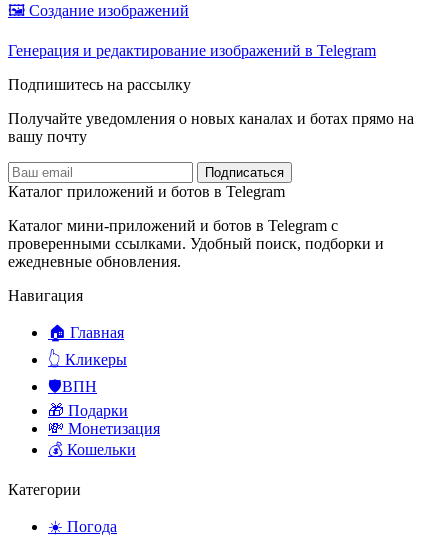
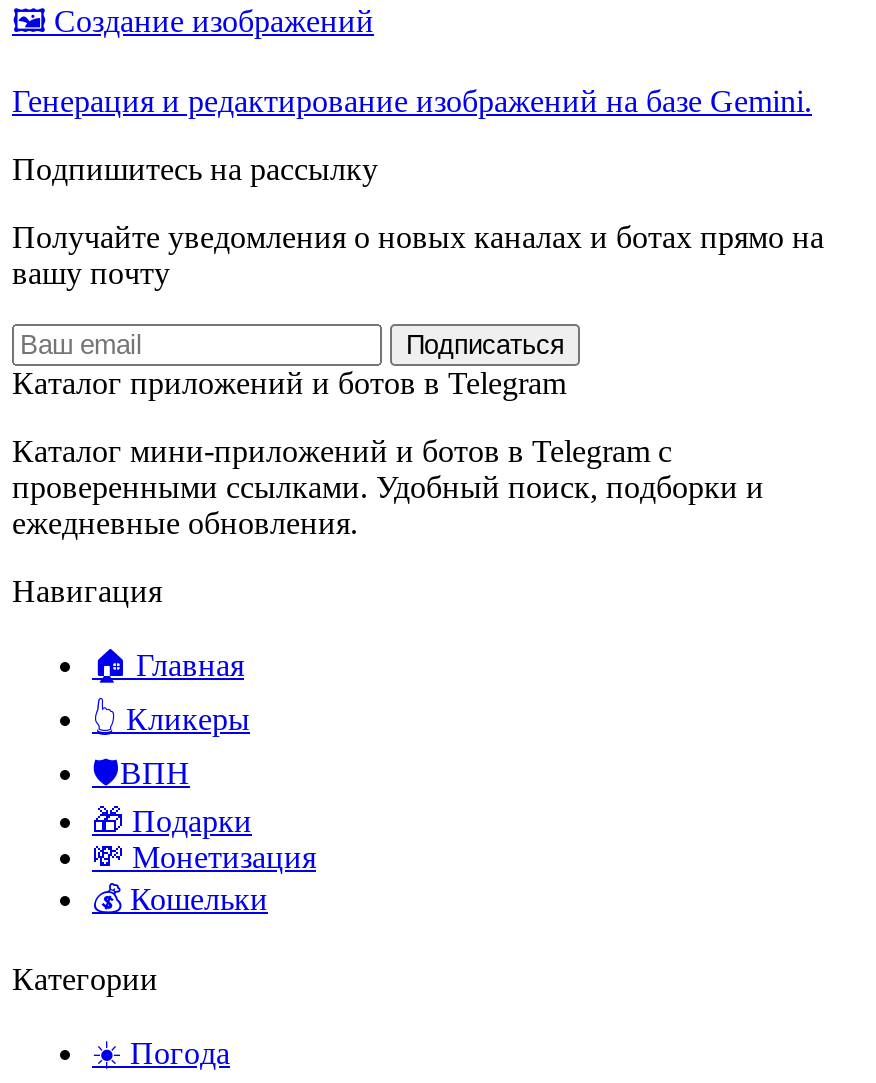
[8,42,376,59] Генерация и редактирование изображений в Telegram -> [12,84,812,118] Генерация и редактирование изображений на базе Gemini.

